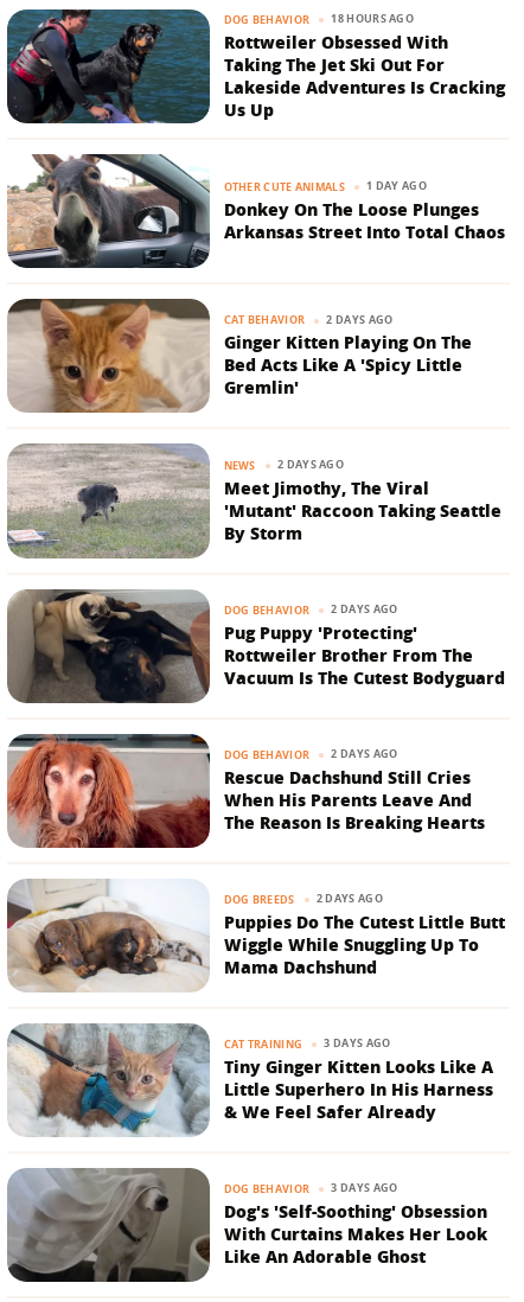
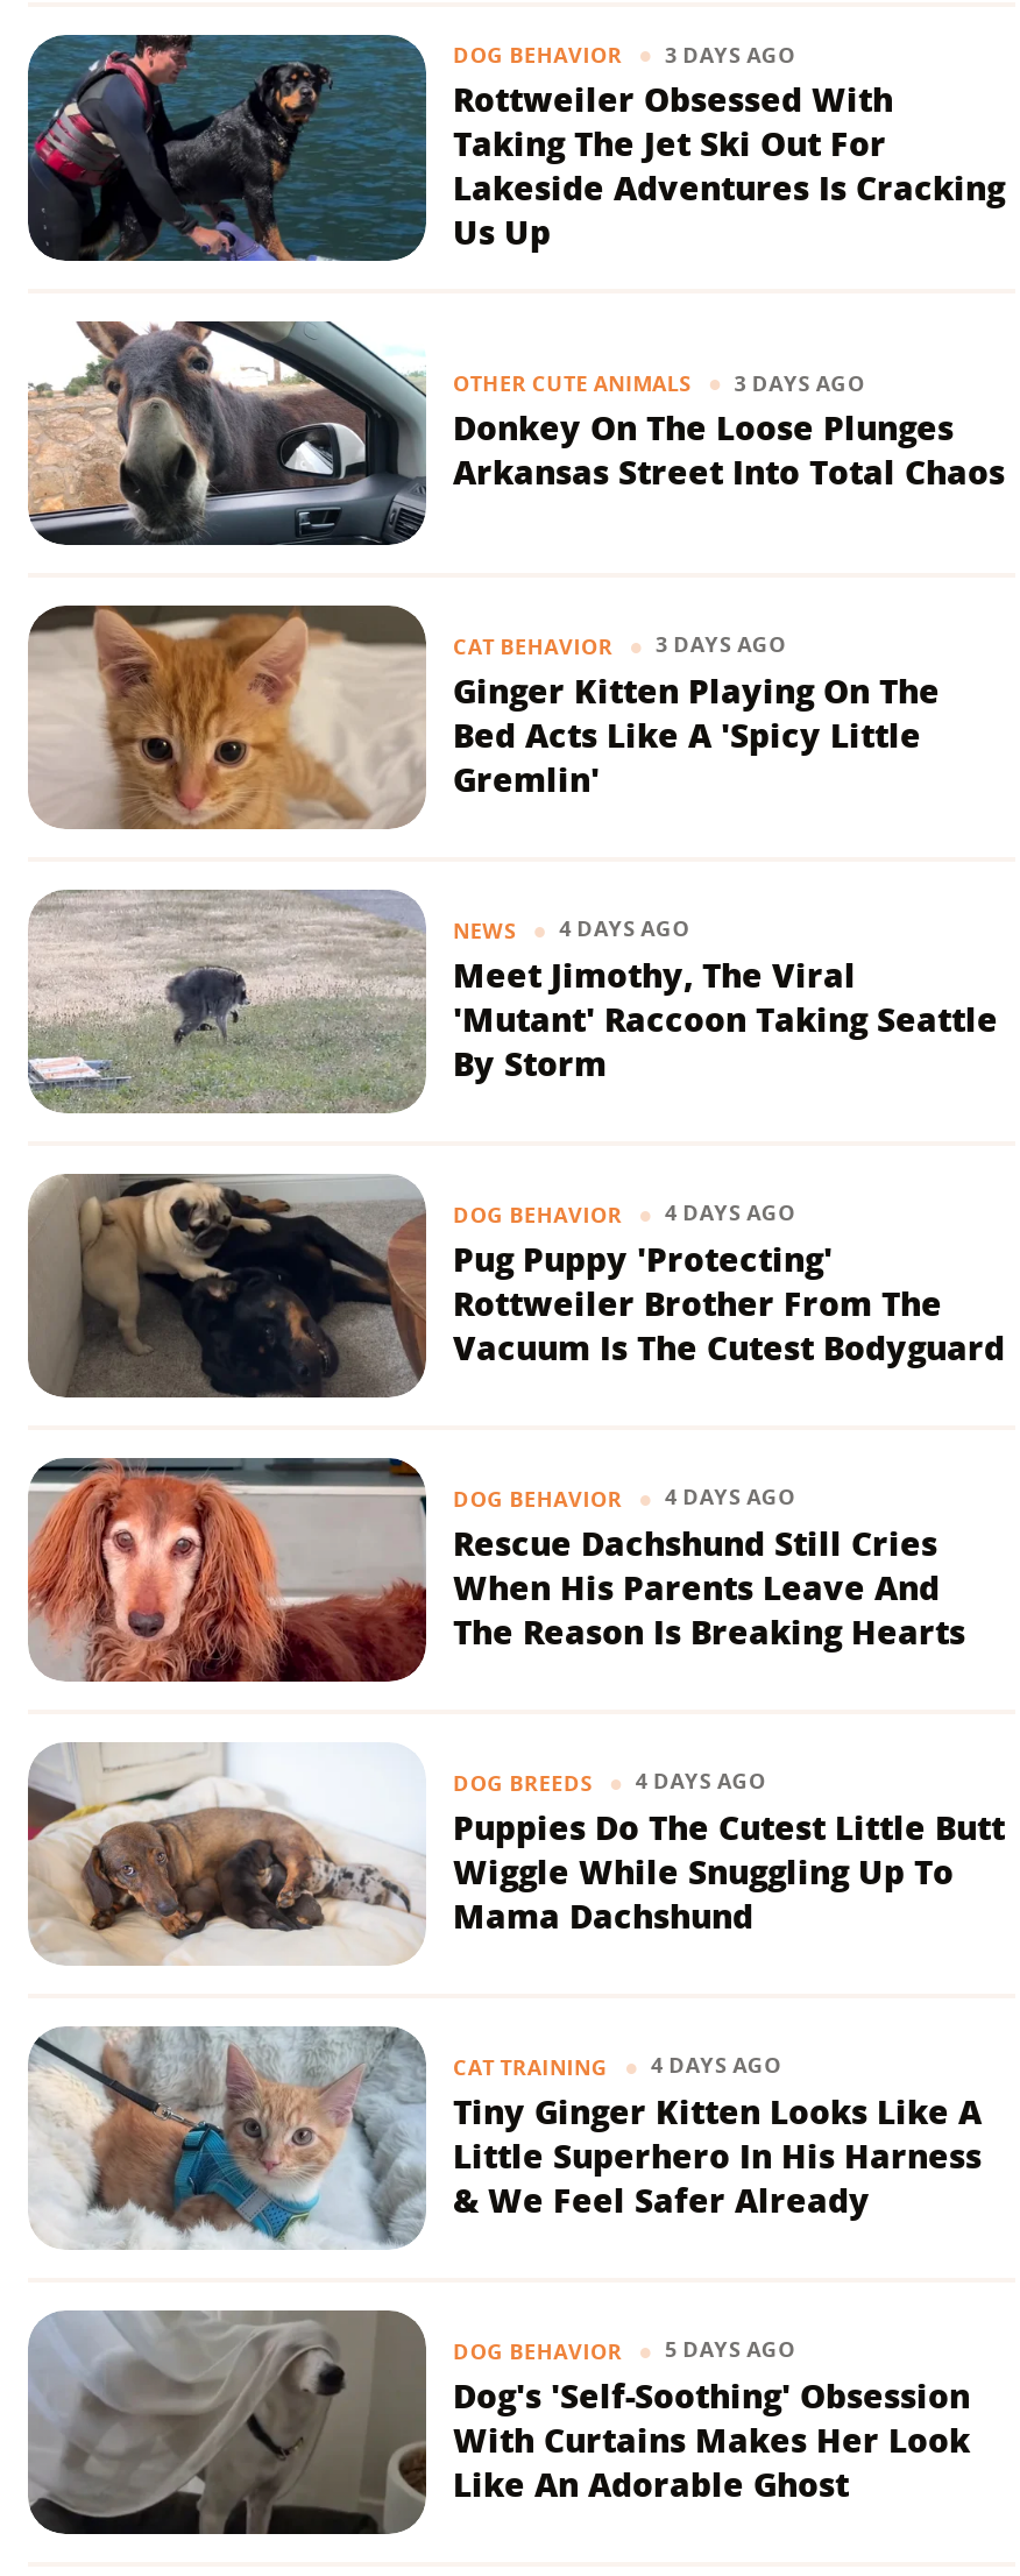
[223,11,414,27] DOG BEHAVIOR 18 HOURS AGO -> [453,38,795,70] DOG BEHAVIOR 3 DAYS AGO
[223,178,427,194] OTHER CUTE ANIMALS 1 DAY AGO -> [453,367,865,398] OTHER CUTE ANIMALS 3 DAYS AGO
[223,312,393,328] CAT BEHAVIOR 2 DAYS AGO -> [453,629,786,660] CAT BEHAVIOR 3 DAYS AGO
[223,457,344,473] NEWS 2 DAYS AGO -> [453,913,690,944] NEWS 4 DAYS AGO
[223,601,398,617] DOG BEHAVIOR 2 DAYS AGO -> [453,1197,795,1229] DOG BEHAVIOR 4 DAYS AGO
[223,746,398,762] DOG BEHAVIOR 2 DAYS AGO -> [453,1482,795,1513] DOG BEHAVIOR 4 DAYS AGO
[223,891,383,907] DOG BREEDS 2 DAYS AGO -> [453,1766,766,1797] DOG BREEDS 4 DAYS AGO
[223,1035,391,1051] CAT TRAINING 3 DAYS AGO -> [453,2050,781,2081] CAT TRAINING 4 DAYS AGO
[223,1180,398,1196] DOG BEHAVIOR 3 DAYS AGO -> [453,2334,795,2366] DOG BEHAVIOR 5 DAYS AGO

